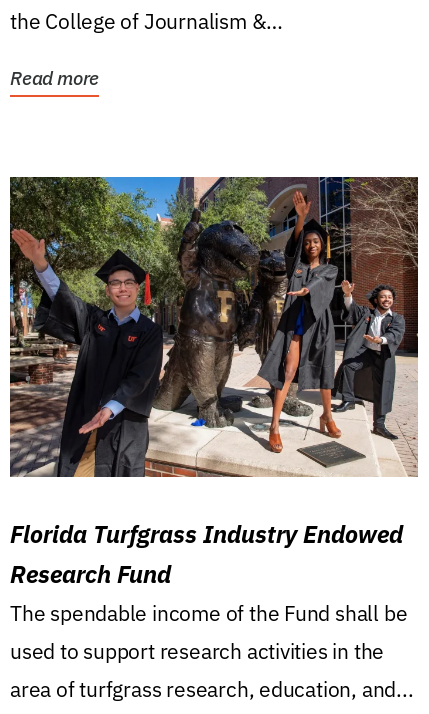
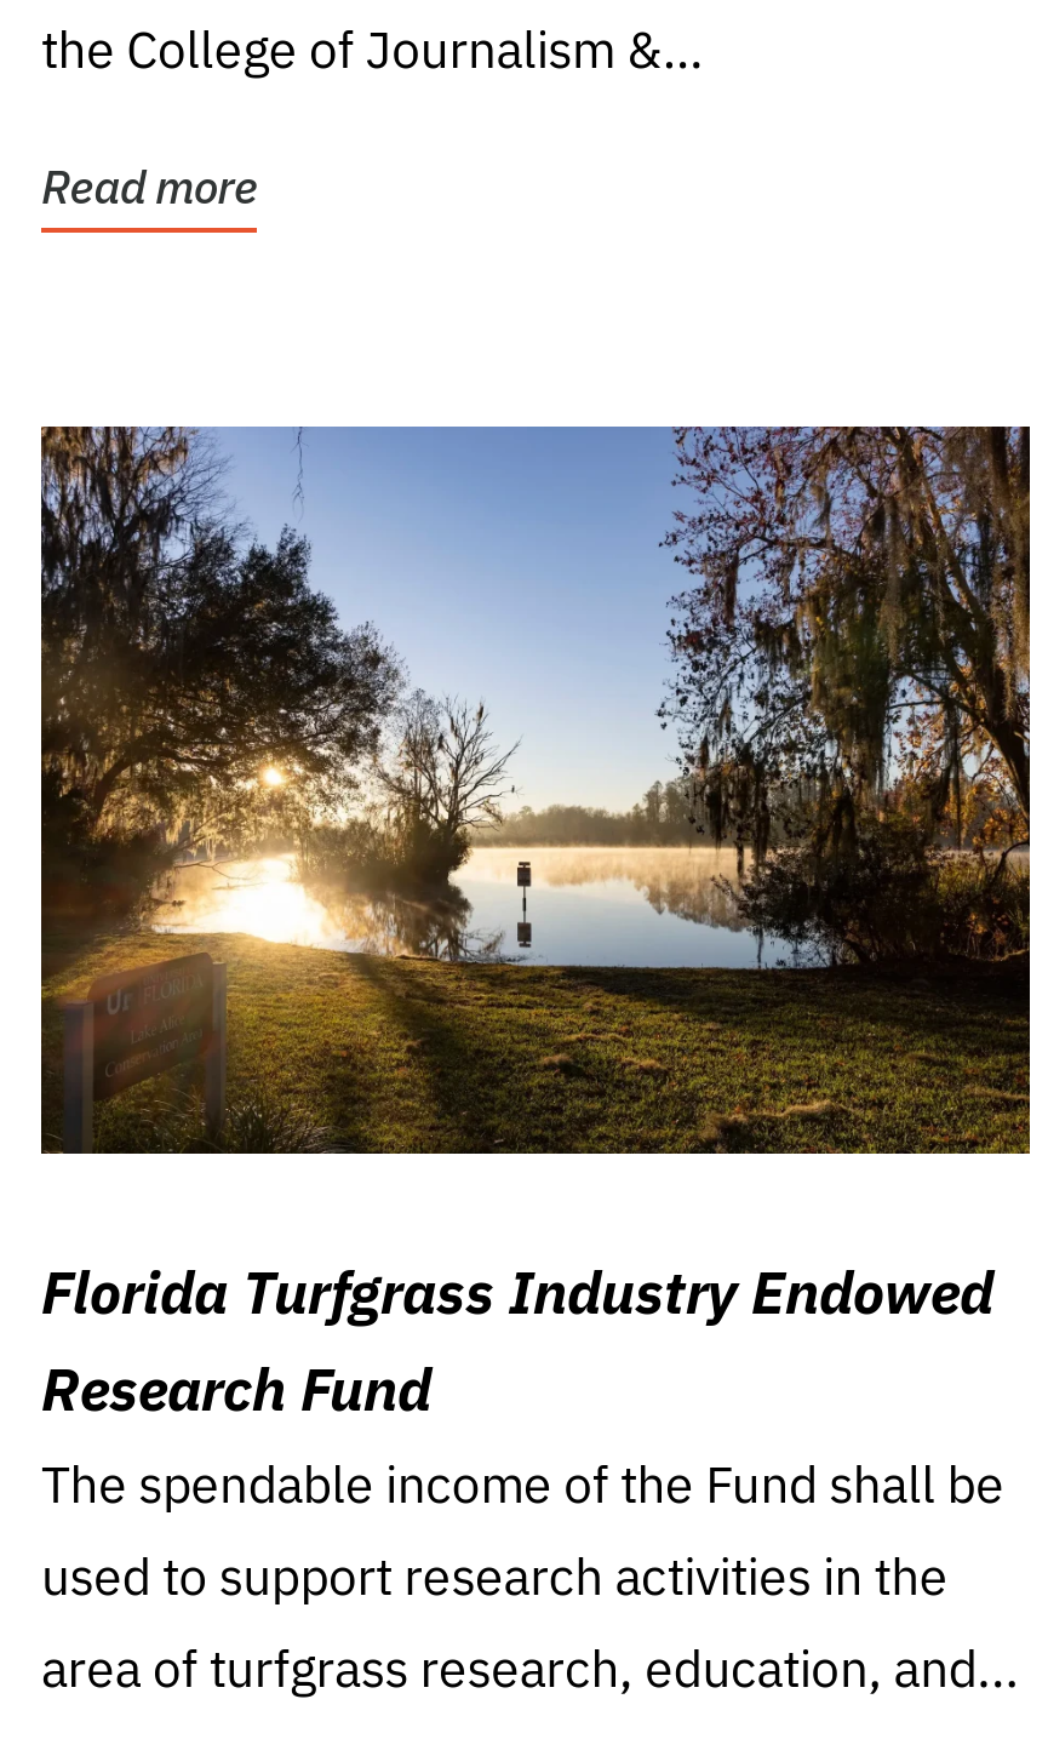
[9,176,419,478] [image] -> [39,424,1032,1156] [image]

